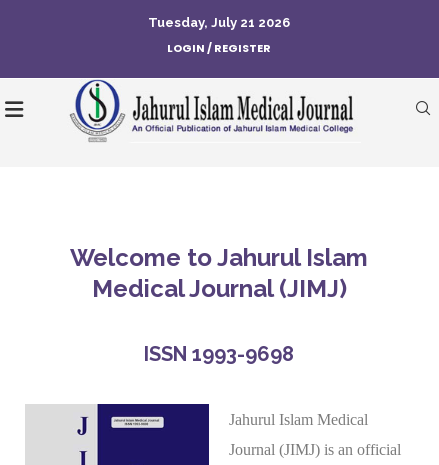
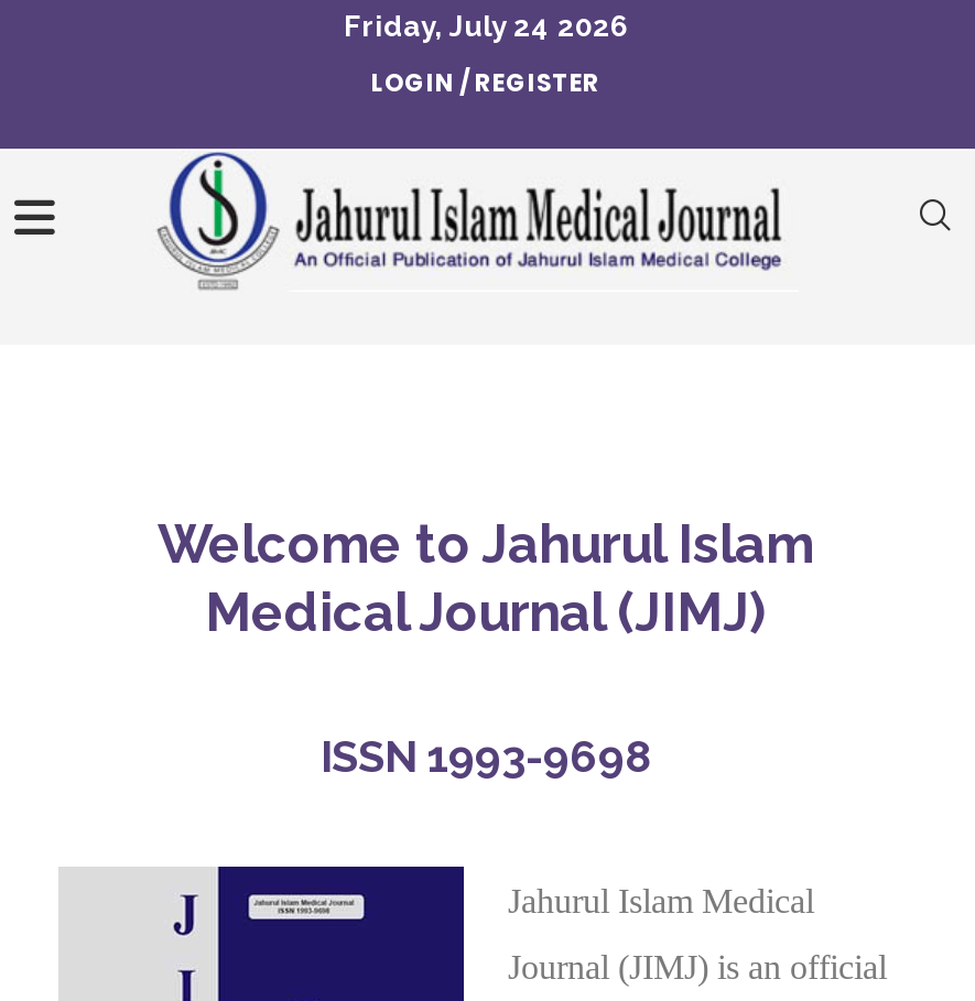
[148,15,290,30] Tuesday, July 21 2026 -> [344,10,628,43] Friday, July 24 2026

